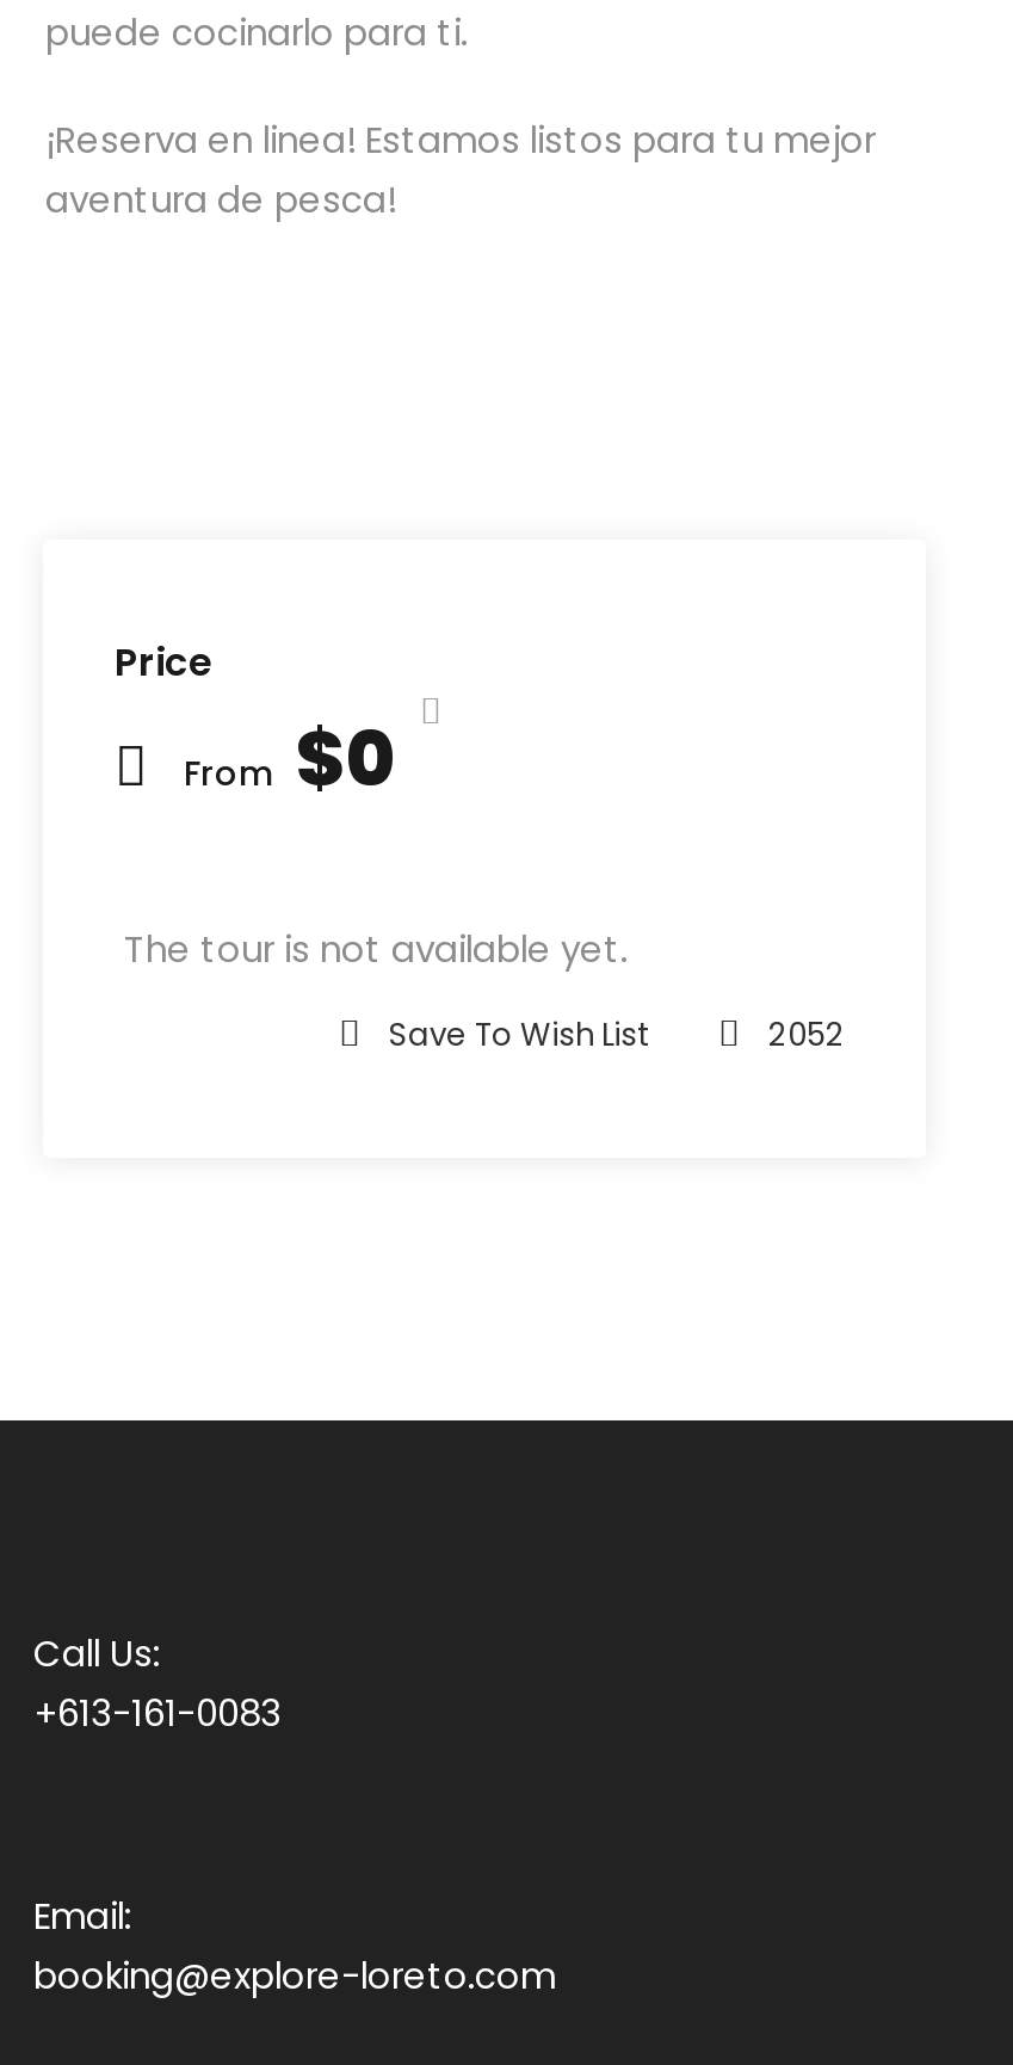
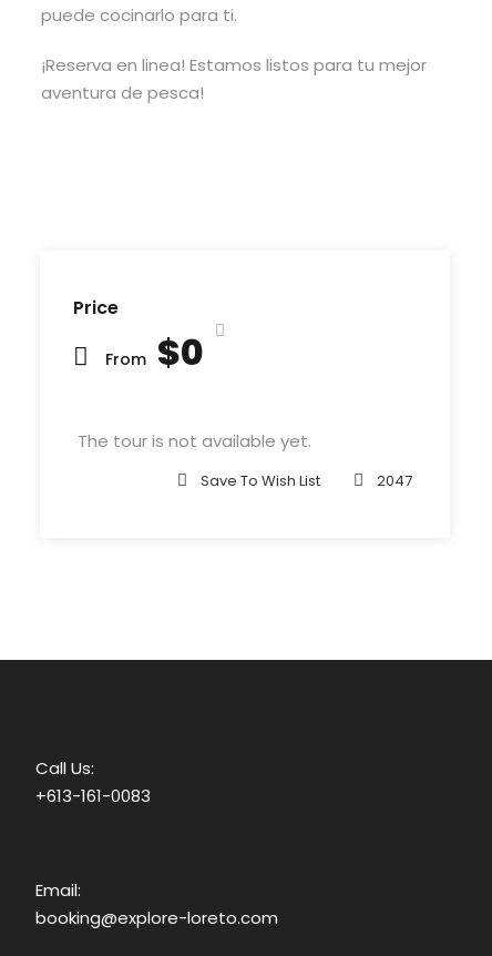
[768,1012,845,1057] 2052 -> [377,470,412,491] 2047

